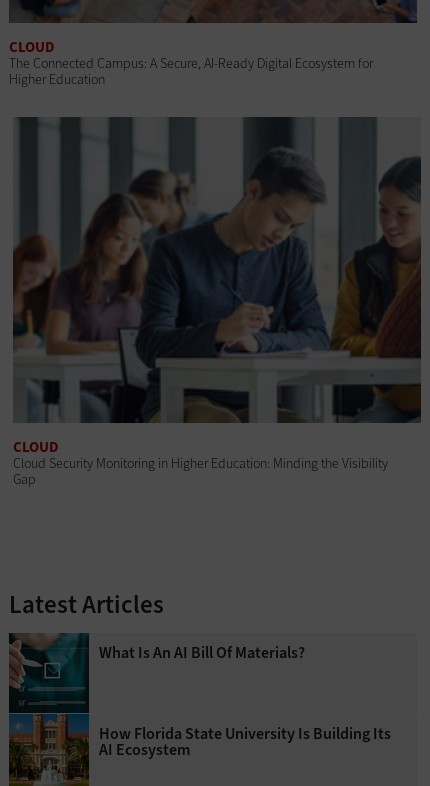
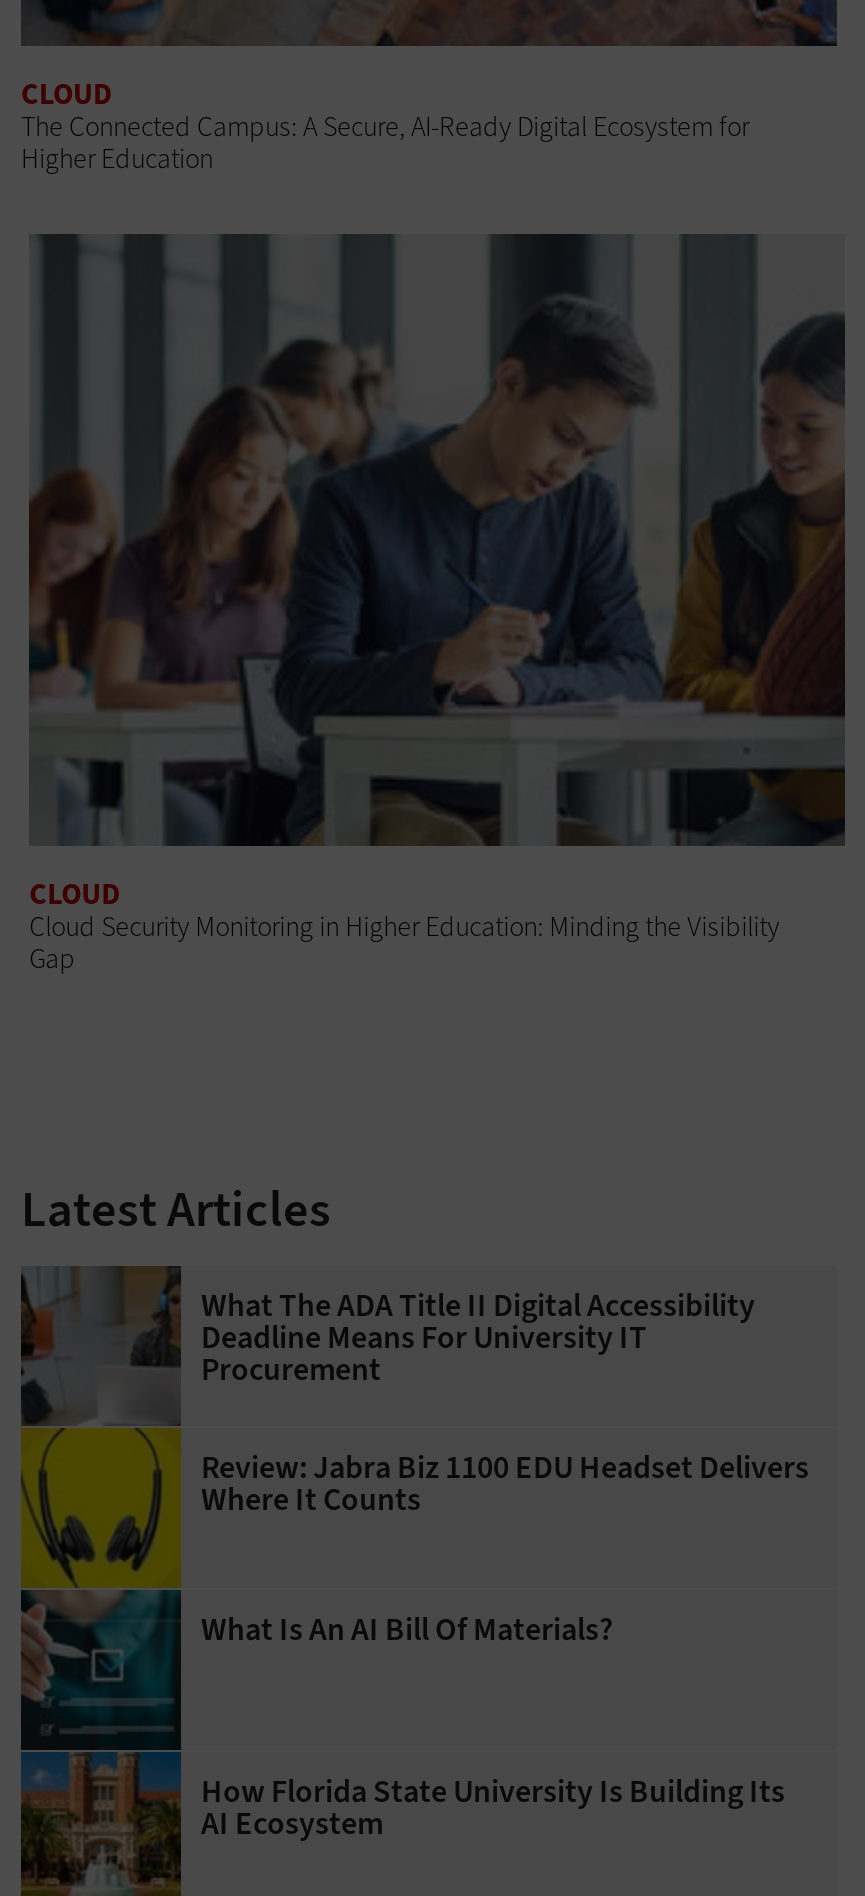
none -> [19,1264,809,1590] [image] | What The ADA Title II Digital Accessibility | Deadline Means For University IT | Procurement | Review: Jabra Biz 1100 EDU Headset Delivers | Where It Counts

